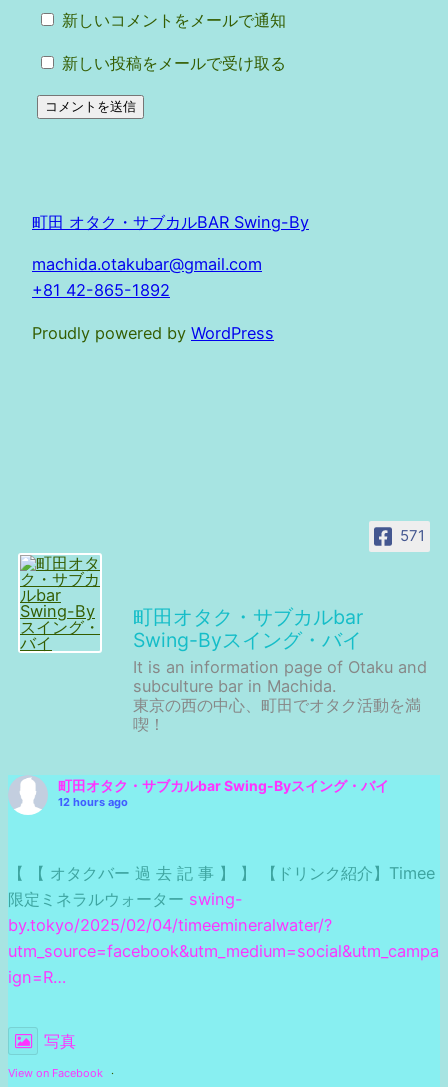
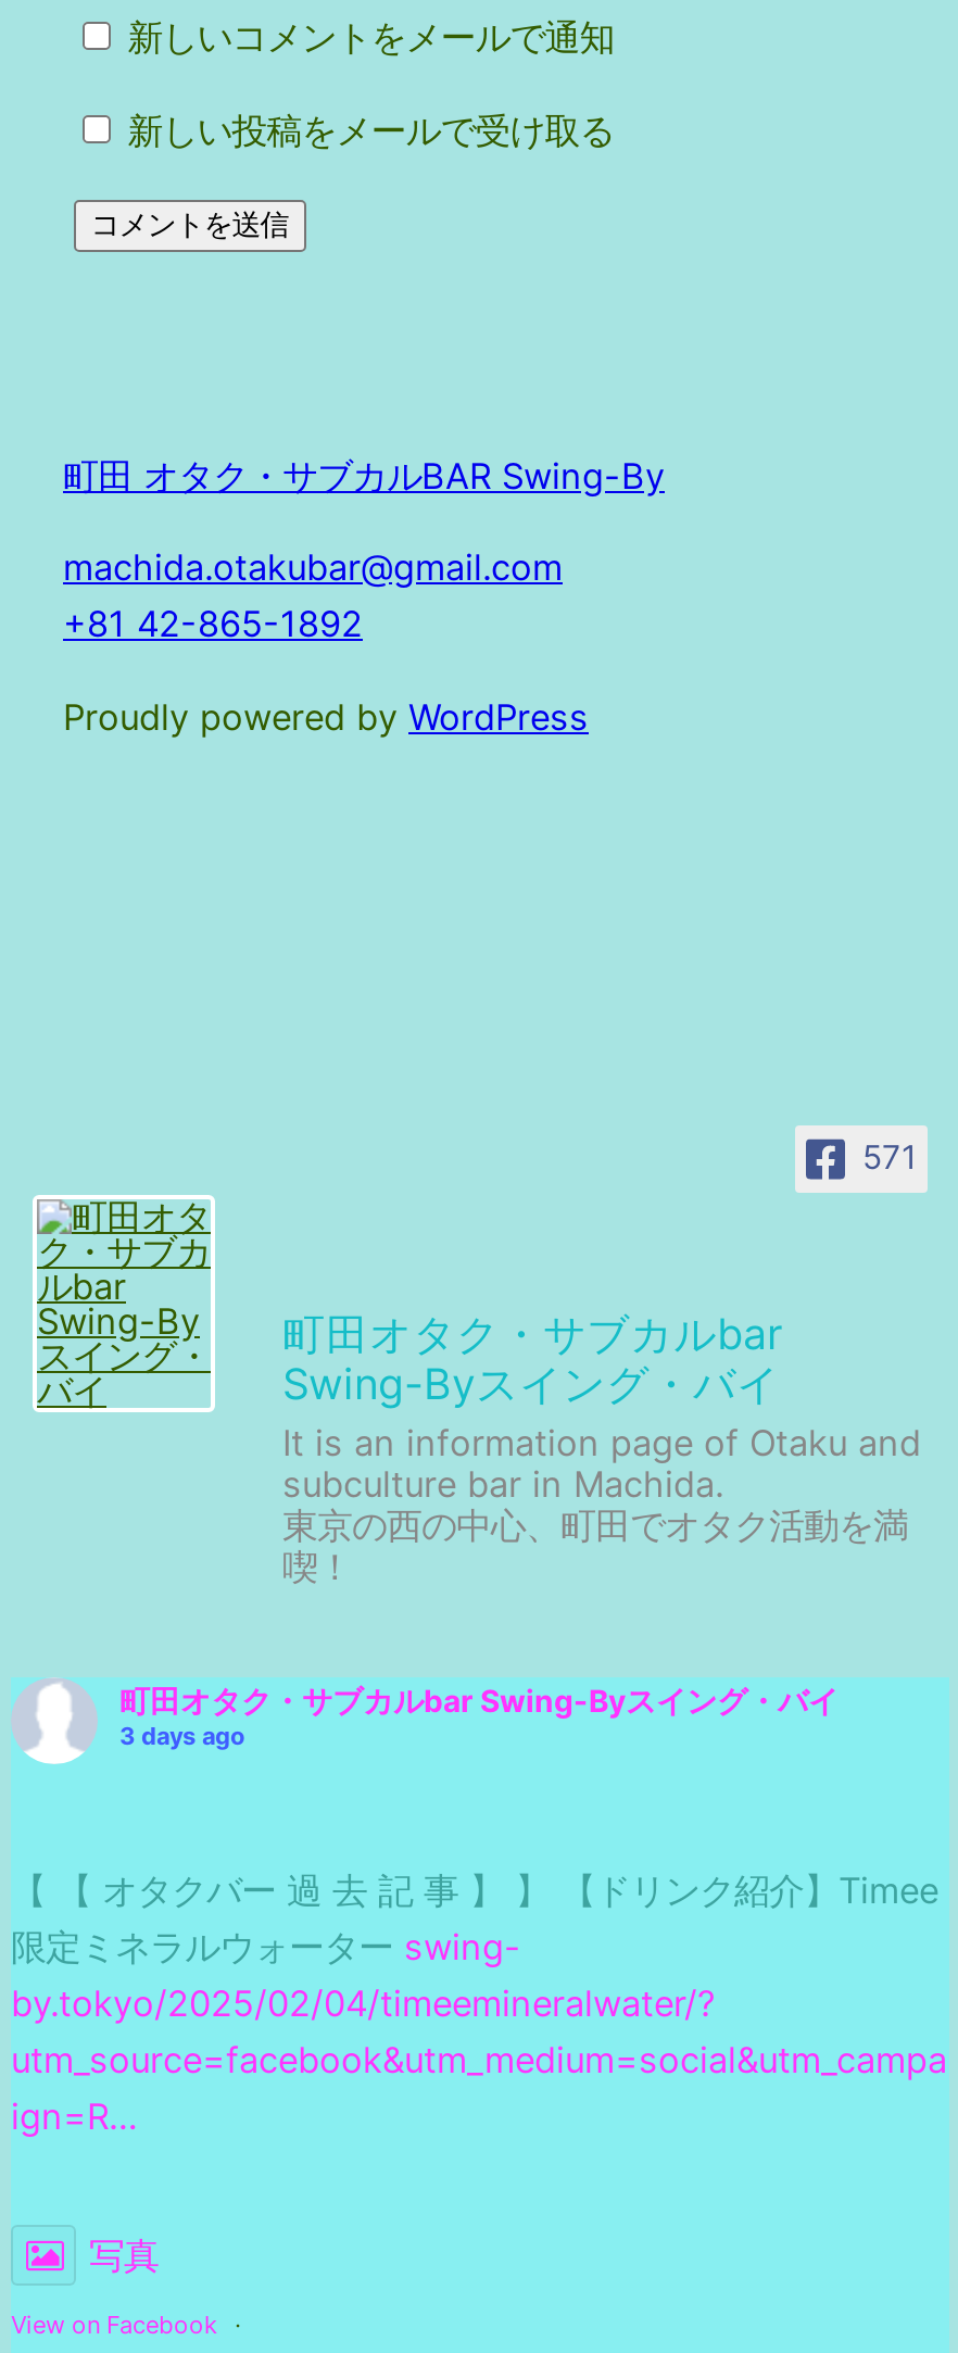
[58,795,128,809] 12 hours ago -> [119,1720,245,1751] 3 days ago

